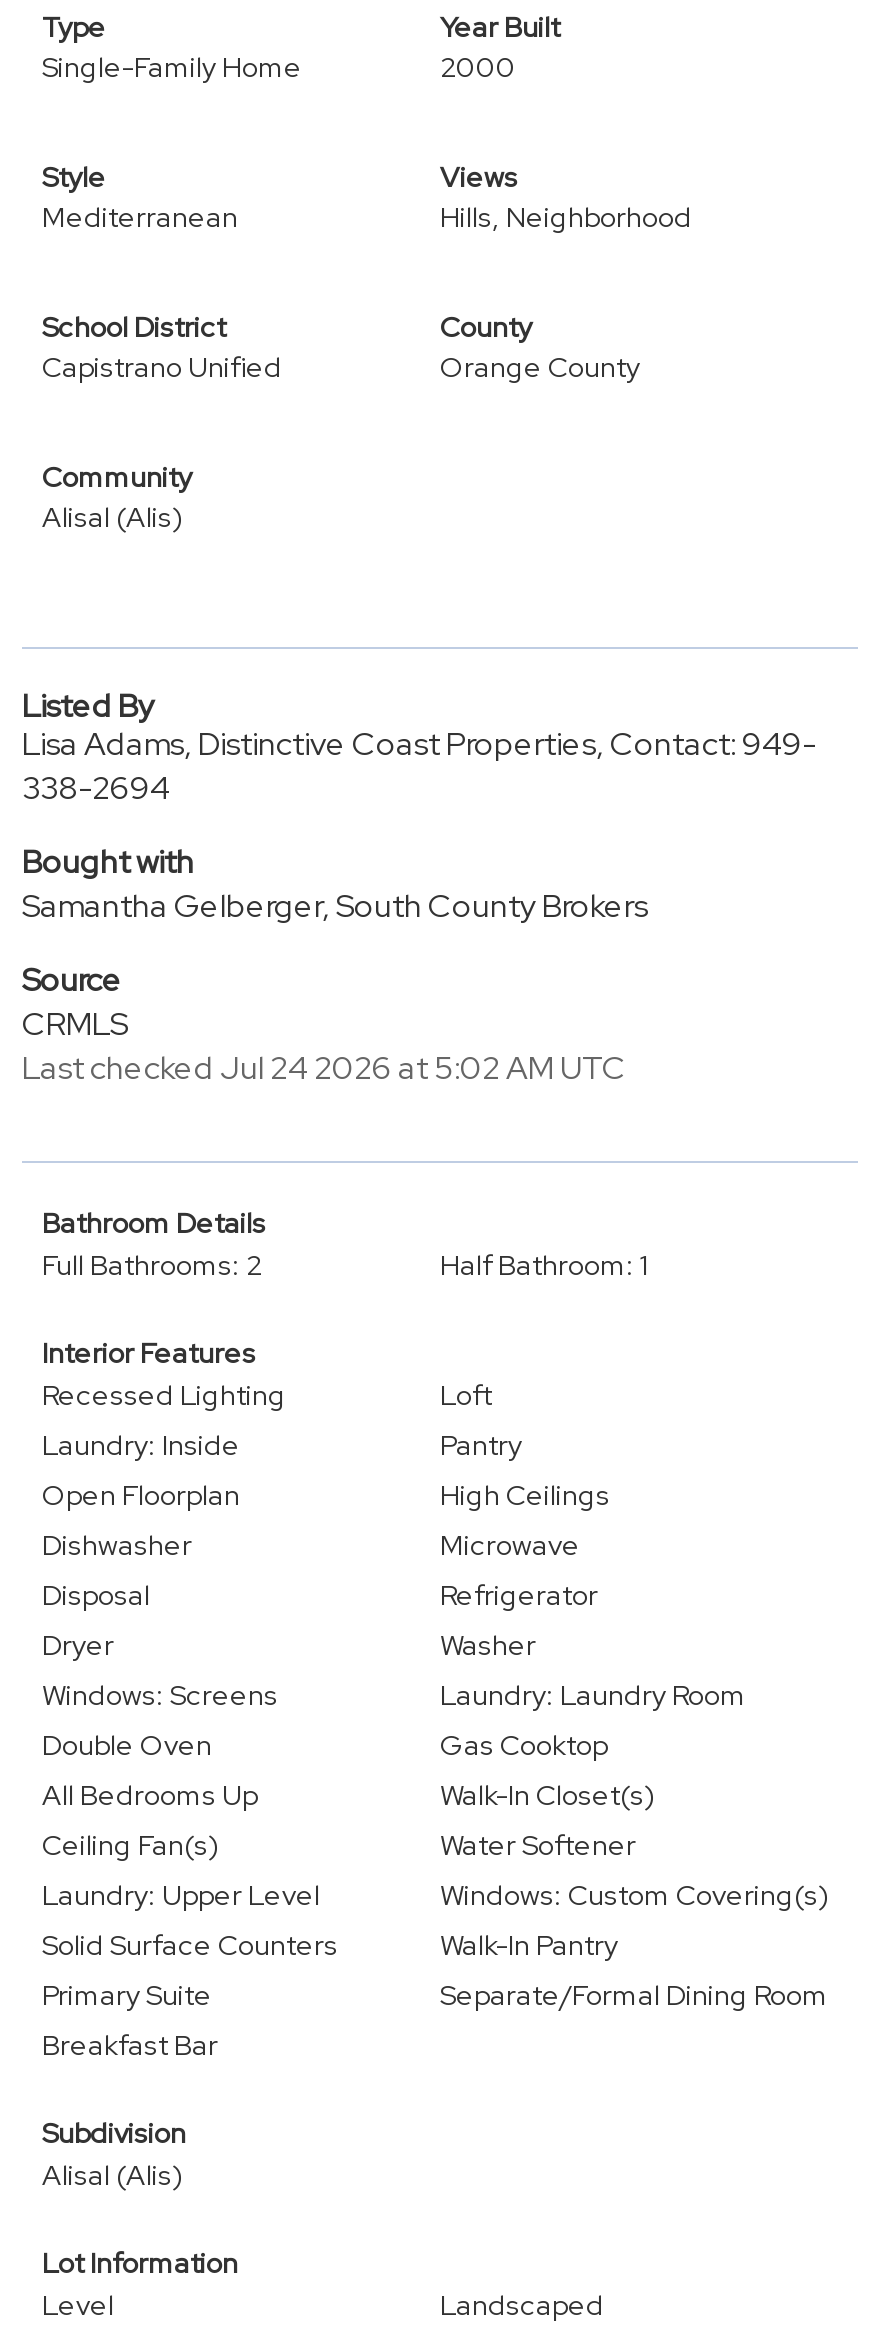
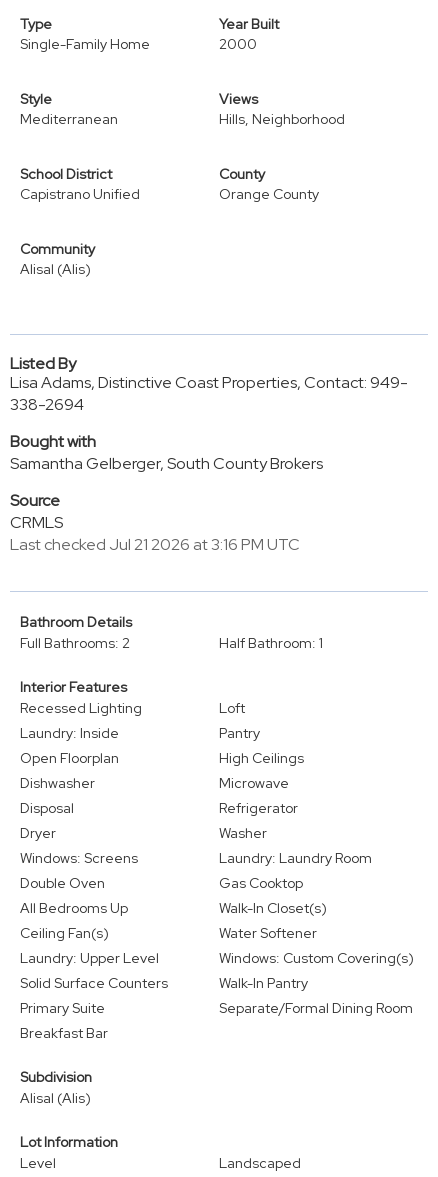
[22,1047,626,1089] Last checked Jul 24 2026 at 5:02 AM UTC -> [10,534,300,555] Last checked Jul 21 2026 at 3:16 PM UTC

